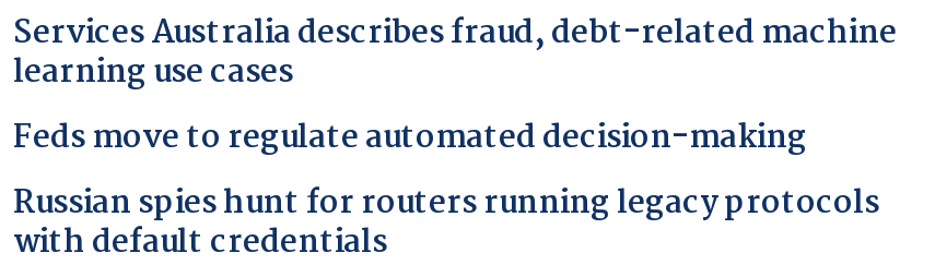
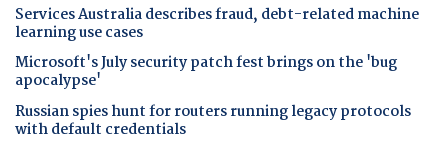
[13,112,807,164] Feds move to regulate automated decision-making -> [15,51,397,93] Microsoft's July security patch fest brings on the 'bug | apocalypse'

